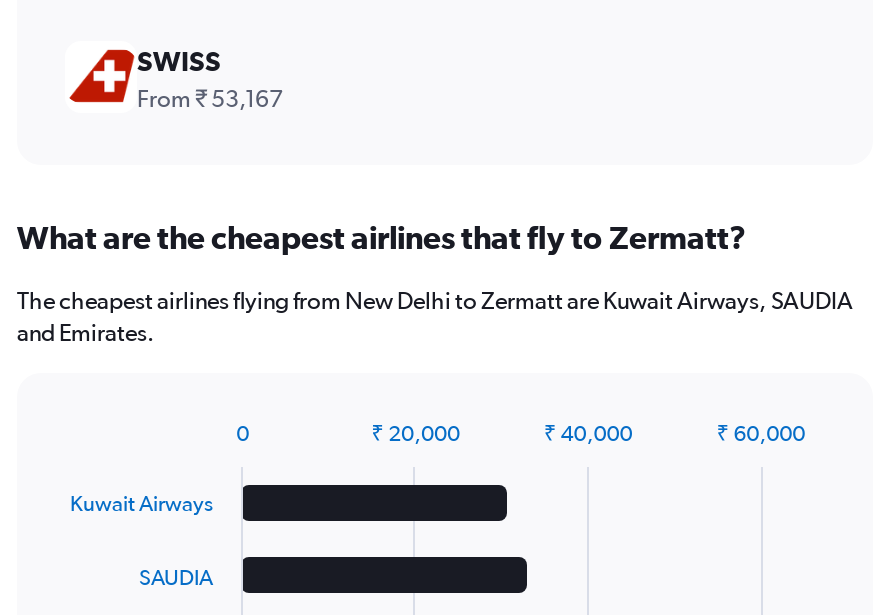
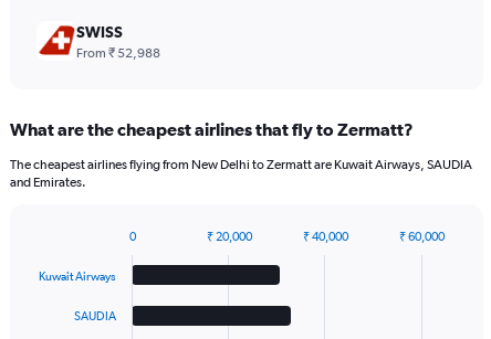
[137,85,283,113] From ₹ 53,167 -> [76,45,160,61] From ₹ 52,988

